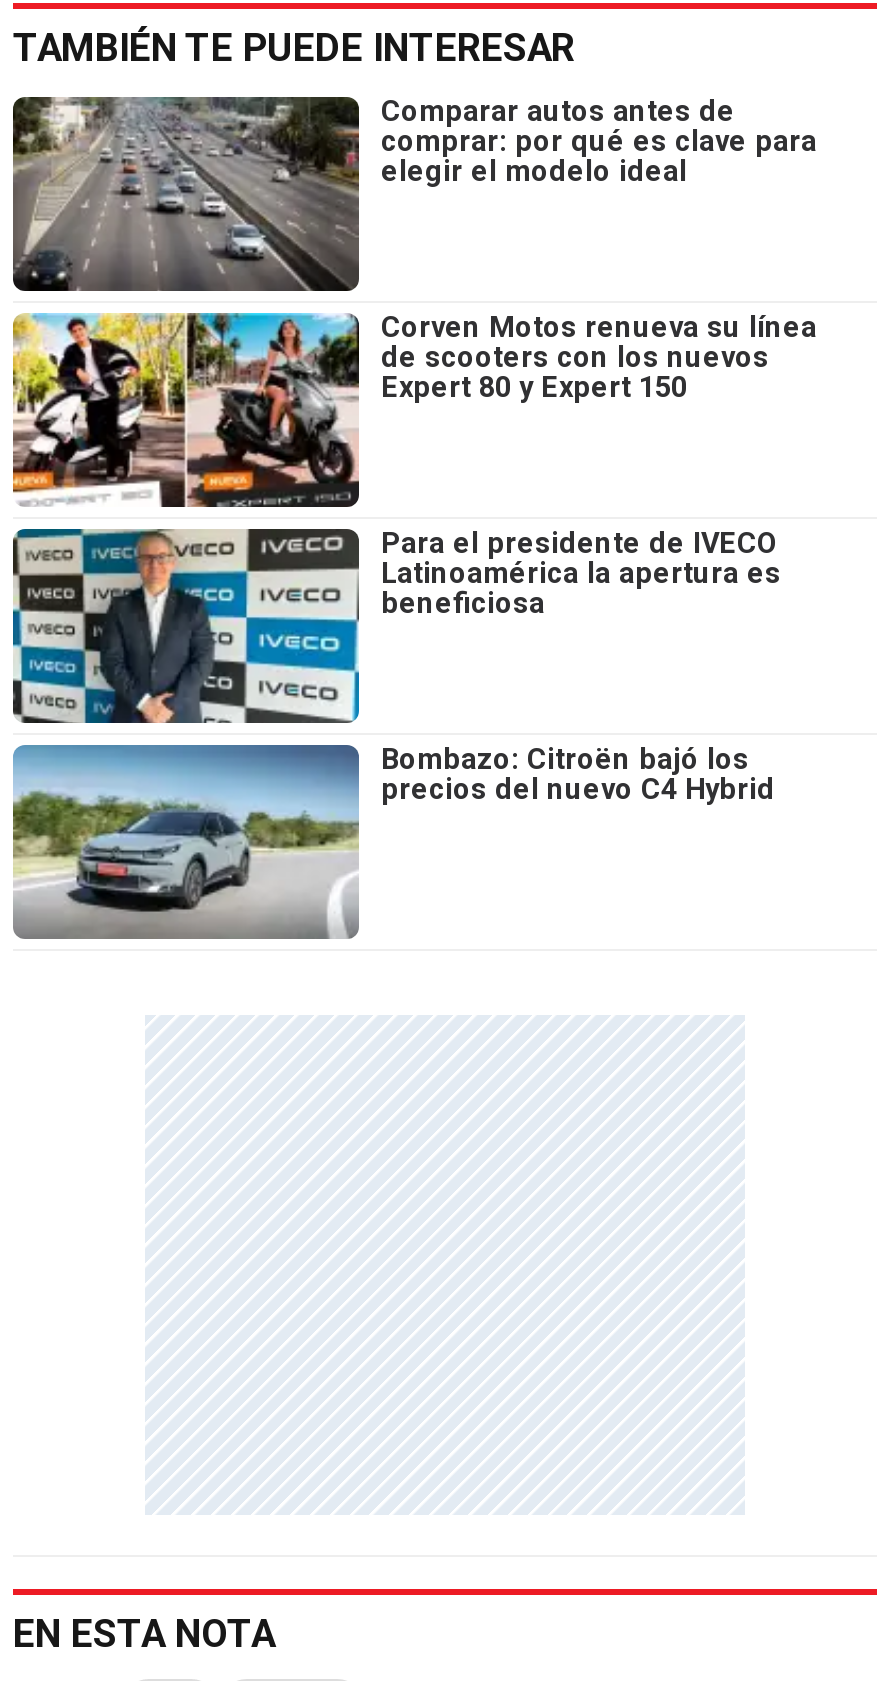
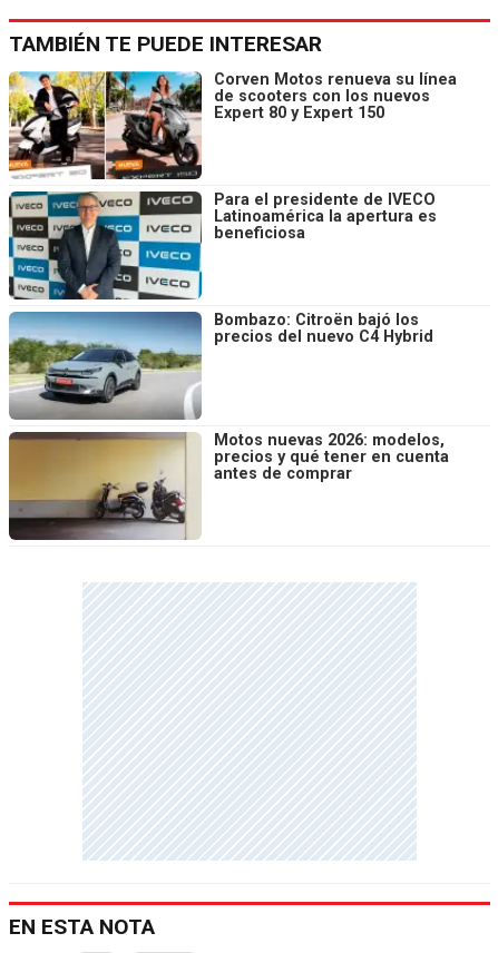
[11,95,817,293] [image] | Comparar autos antes de | comprar: por qué es clave para | elegir el modelo ideal -> none
moved [9,309,817,806] -> [7,69,457,346]: [image] | Corven Motos renueva su línea | de scooters con los nuevos | ... | Bombazo: Citroën bajó los | precios del nuevo C4 Hybrid
moved [9,749,363,939] -> [7,314,204,420]: [image]
none -> [8,430,449,540] [image] | Motos nuevas 2026: modelos, | precios y qué tener en cuenta | antes de comprar

